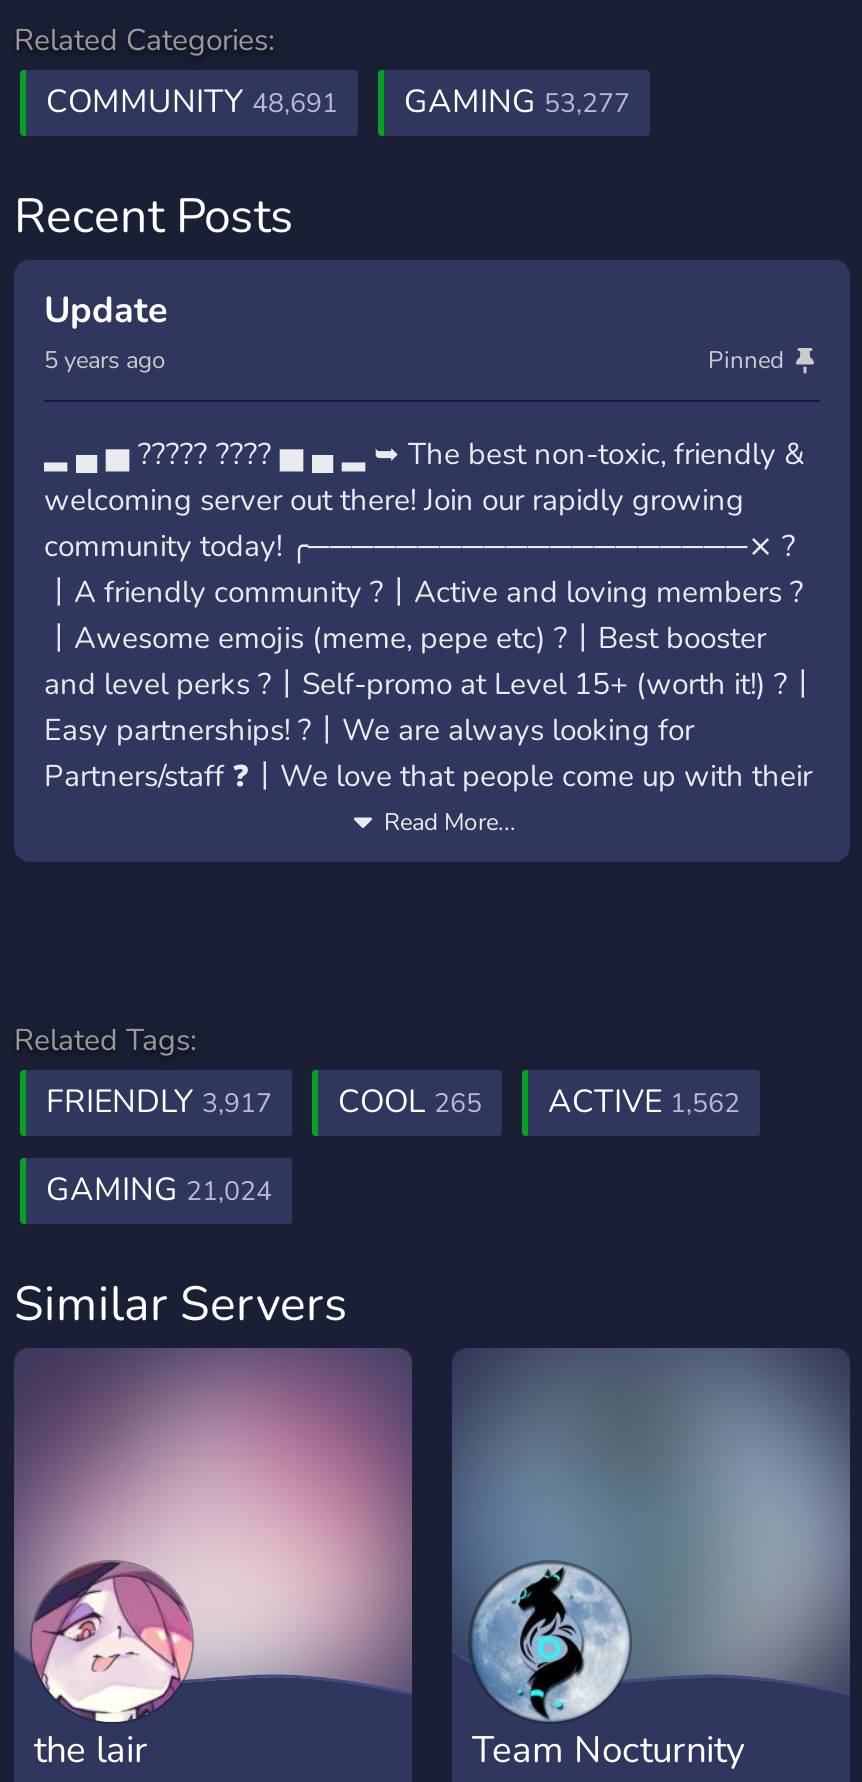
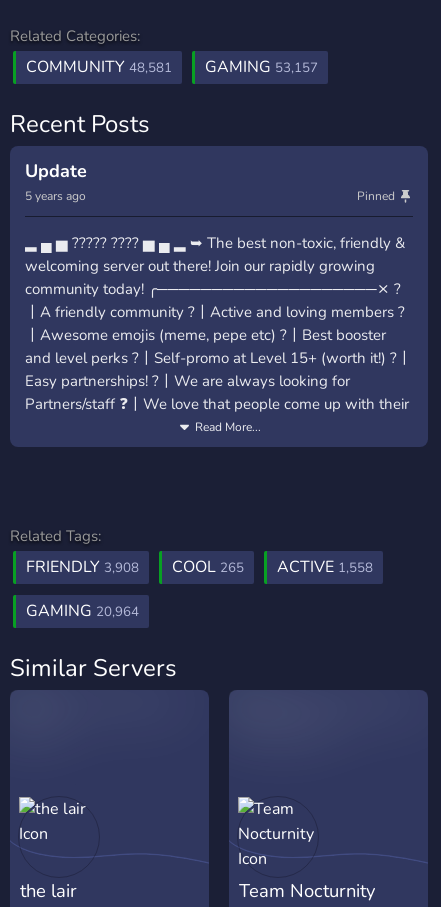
[46,80,338,124] COMMUNITY 48,691 -> [26,56,172,78] COMMUNITY 48,581
[404,80,630,124] GAMING 53,277 -> [205,56,318,78] GAMING 53,157
[46,1080,272,1124] FRIENDLY 3,917 -> [26,556,139,578] FRIENDLY 3,908
[548,1080,740,1124] ACTIVE 1,562 -> [277,556,373,578] ACTIVE 1,558
[46,1168,272,1212] GAMING 21,024 -> [26,600,139,622] GAMING 20,964
[14,1348,412,1720] [image] -> none
[454,1350,850,1720] [image] -> none

